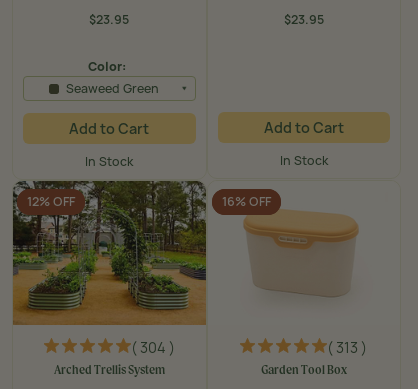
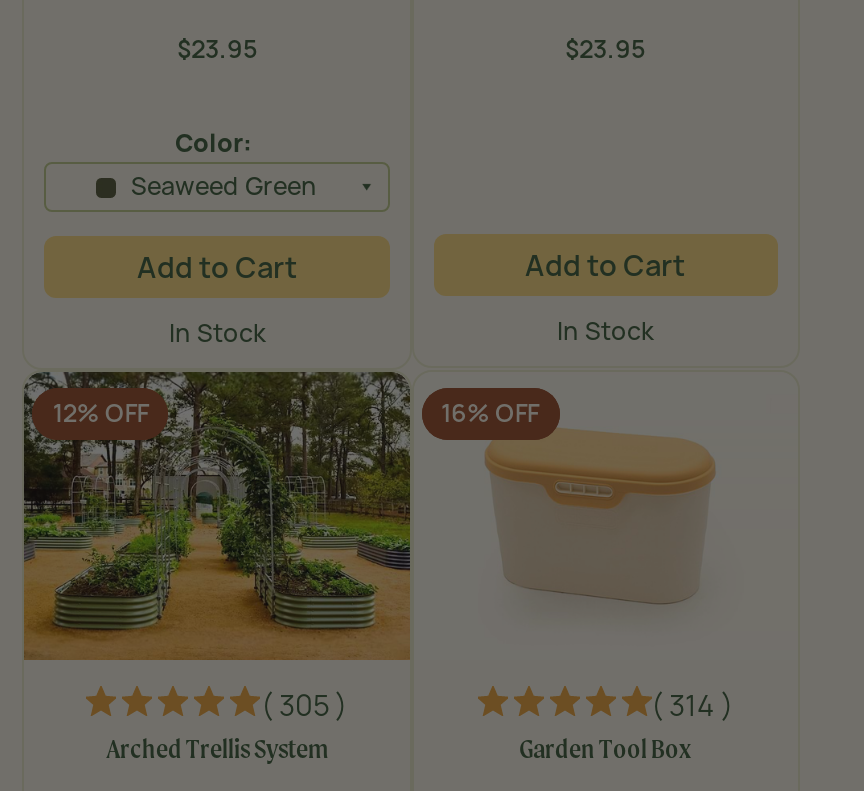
[131,338,175,357] ( 304 ) -> [261,687,347,725] ( 305 )
[327,338,367,357] ( 313 ) -> [651,687,733,725] ( 314 )

